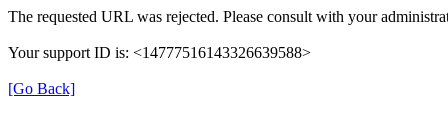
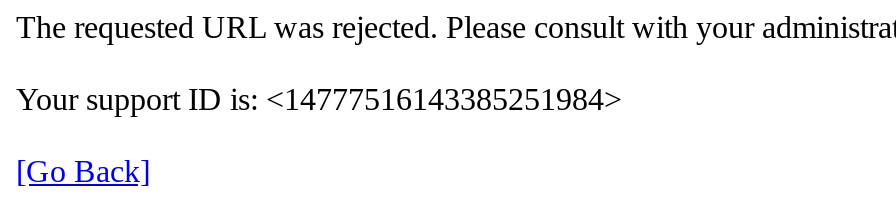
[8,44,311,61] Your support ID is: <14777516143326639588> -> [16,82,622,116] Your support ID is: <14777516143385251984>

